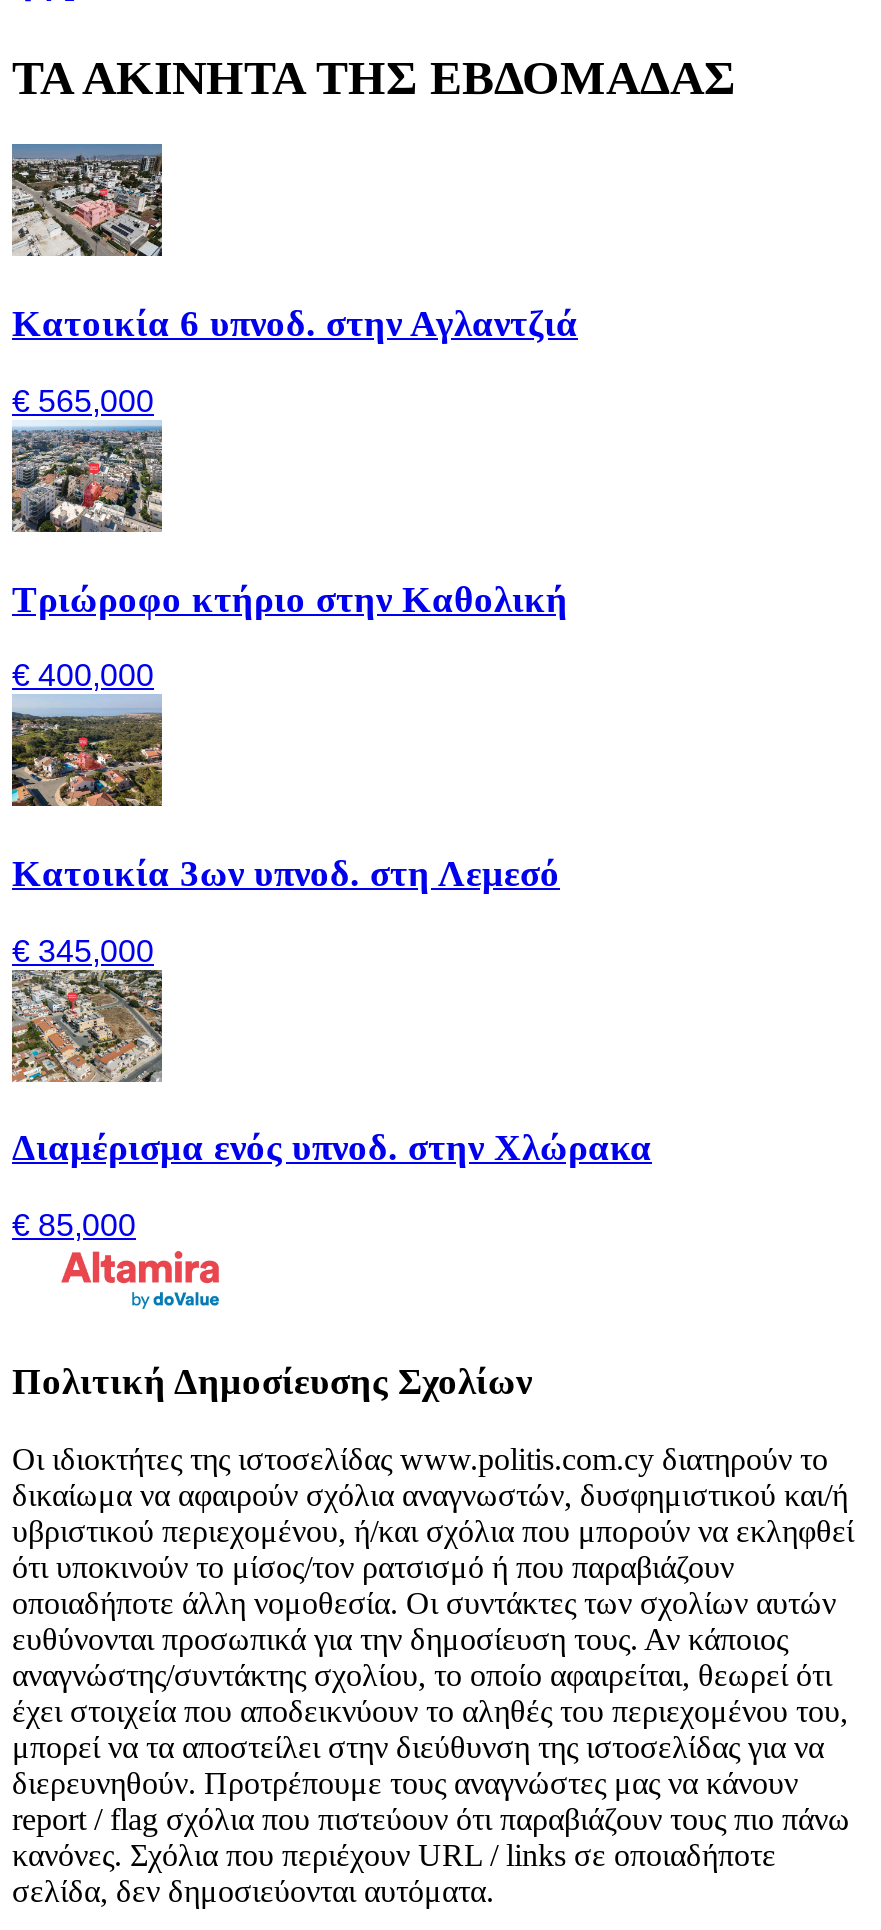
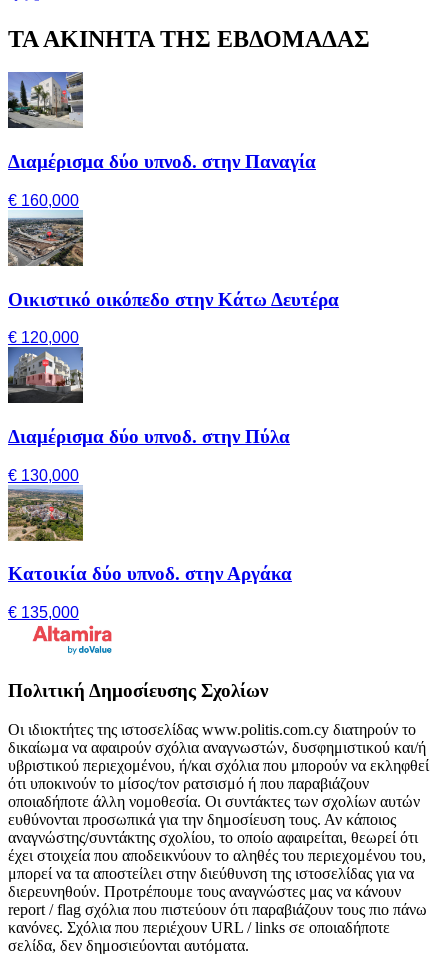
[10,144,578,344] [image] | Κατοικία 6 υπνοδ. στην Αγλαντζιά -> [7,72,316,172] [image] | Διαμέρισμα δύο υπνοδ. στην Παναγία
[12,384,154,418] € 565,000 -> [8,192,79,209] € 160,000
[10,432,568,619] [image] | Τριώροφο κτήριο στην Καθολική -> [8,216,339,310] [image] | Οικιστικό οικόπεδο στην Κάτω Δευτέρα
[12,659,154,693] € 400,000 -> [8,329,79,346] € 120,000
[10,708,560,894] [image] | Κατοικία 3ων υπνοδ. στη Λεμεσό -> [7,354,290,447] [image] | Διαμέρισμα δύο υπνοδ. στην Πύλα
[12,934,154,968] € 345,000 -> [8,467,79,484] € 130,000
[12,982,652,1169] [image] | Διαμέρισμα ενός υπνοδ. στην Χλώρακα -> [8,491,292,584] [image] | Κατοικία δύο υπνοδ. στην Αργάκα
[12,1208,136,1242] € 85,000 -> [8,604,79,621] € 135,000

